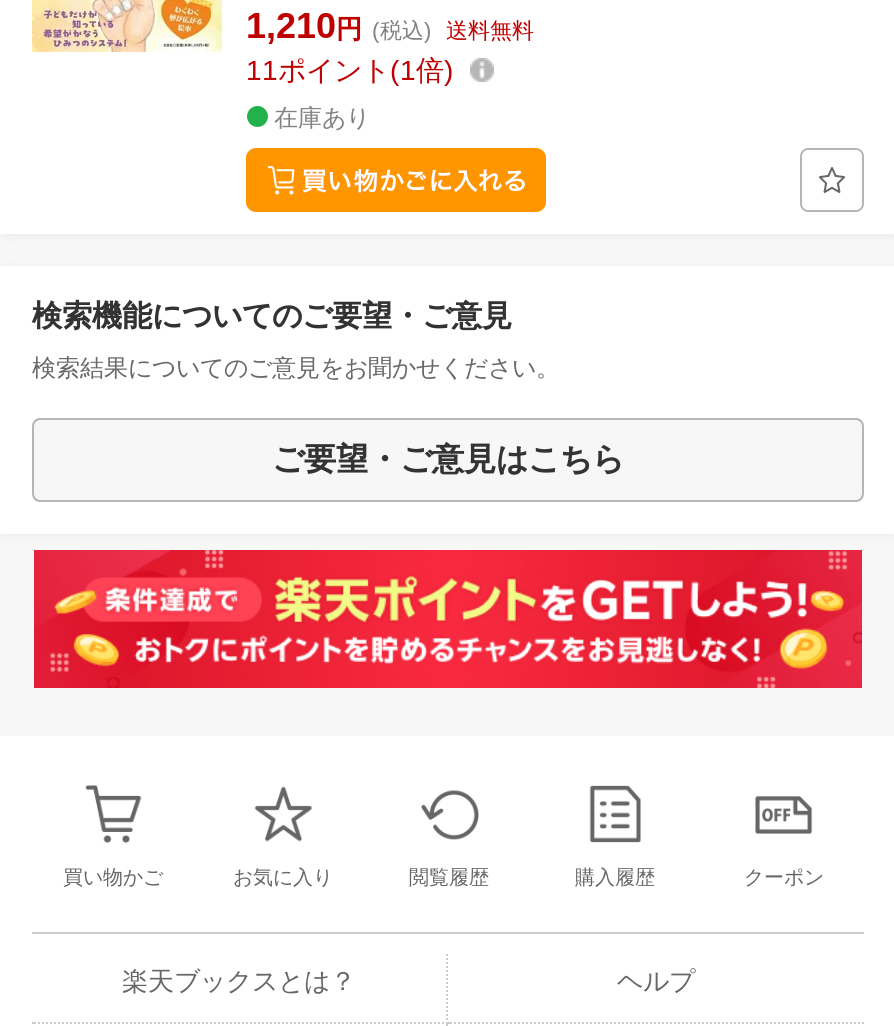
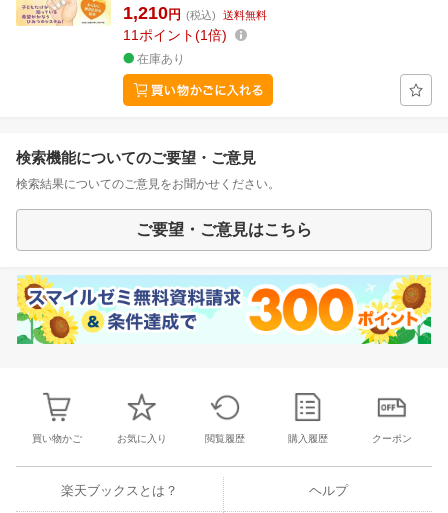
[32,548,864,690] [image] -> [16,274,432,345] [image]

